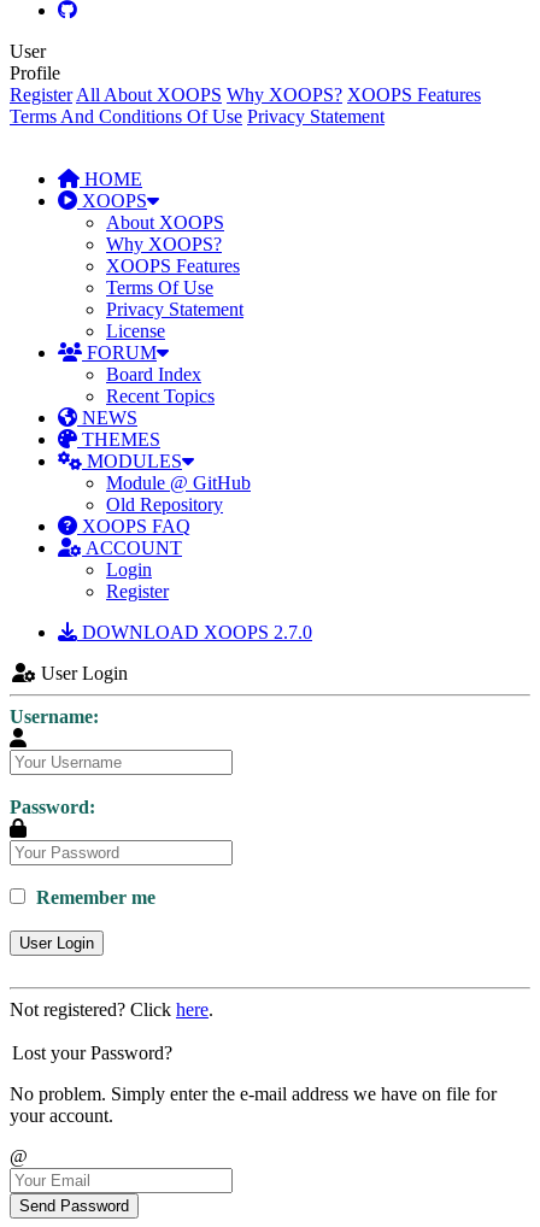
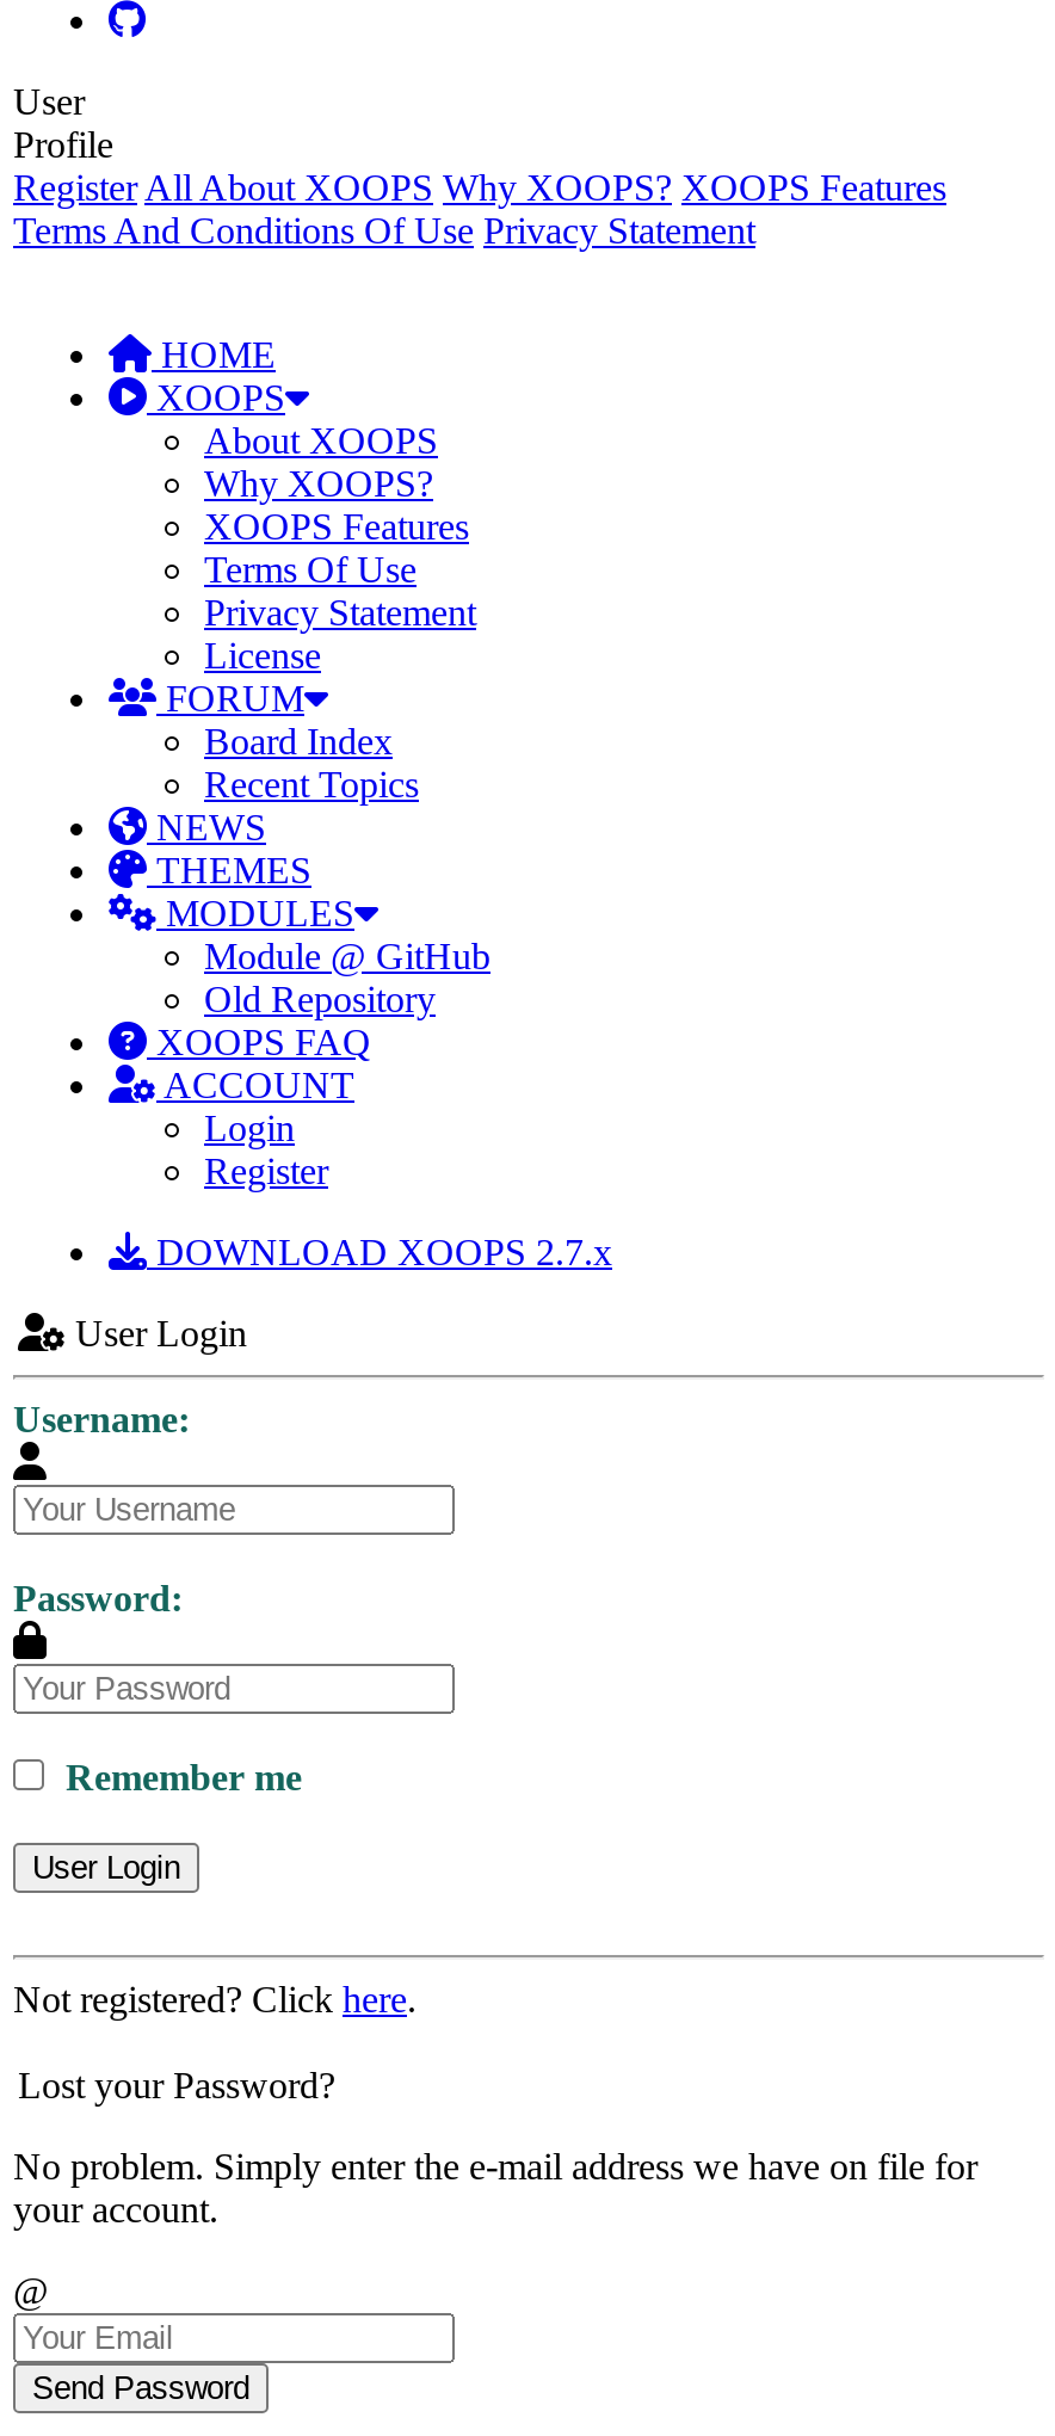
[77,622,312,642] DOWNLOAD XOOPS 2.7.0 -> [147,1232,612,1272] DOWNLOAD XOOPS 2.7.x

